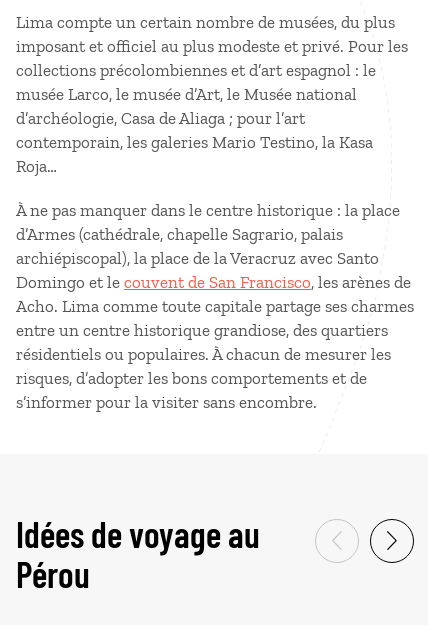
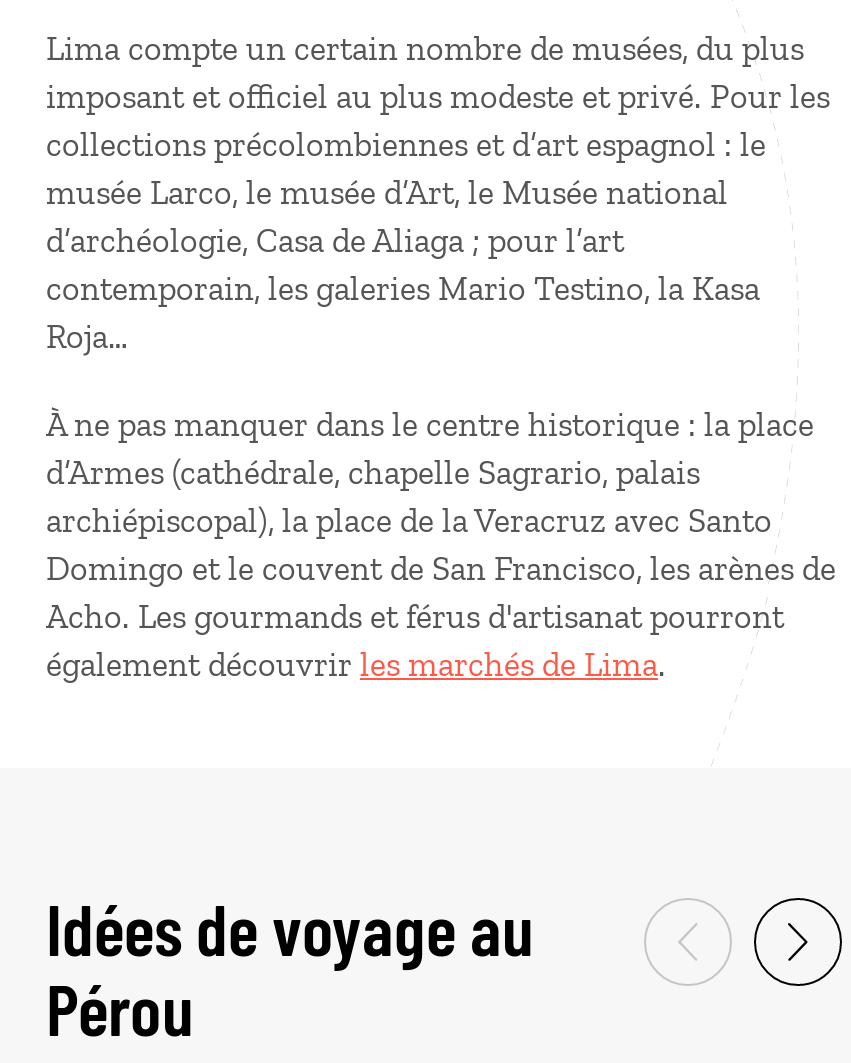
[16,296,414,412] Acho. Lima comme toute capitale partage ses charmes | entre un centre historique grandiose, des quartiers | résidentiels ou populaires. À chacun de mesurer les | risques, d’adopter les bons comportements et de | s’informer pour la visiter sans encombre. -> [46,596,784,684] Acho. Les gourmands et férus d'artisanat pourront | également découvrir les marchés de Lima.

